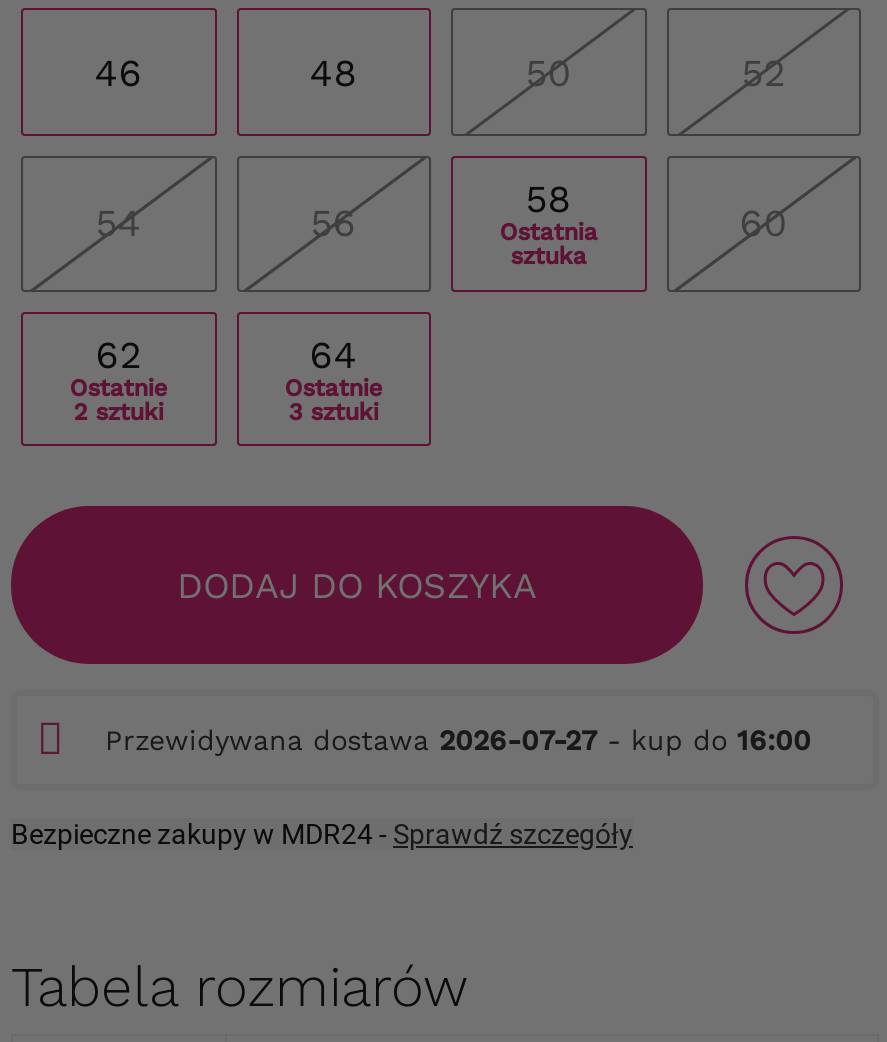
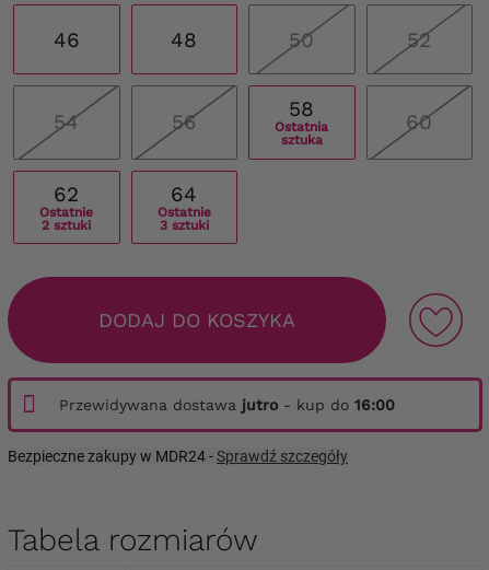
[105,724,811,756] Przewidywana dostawa 2026-07-27 - kup do 16:00 -> [59,396,395,414] Przewidywana dostawa jutro - kup do 16:00

